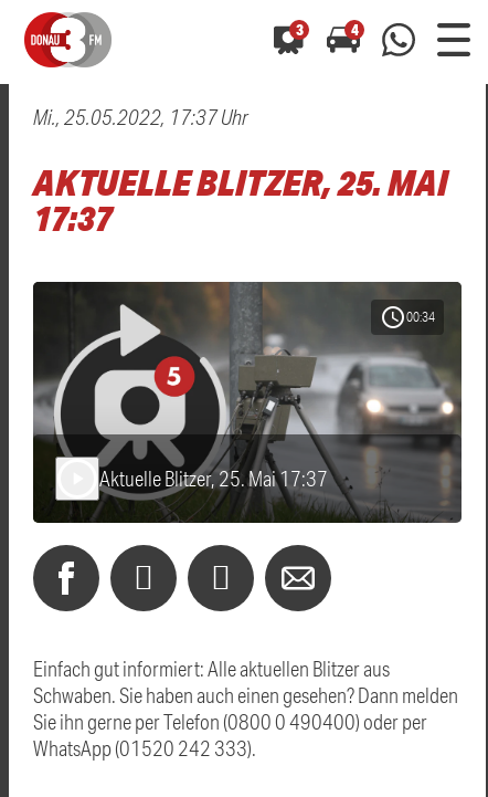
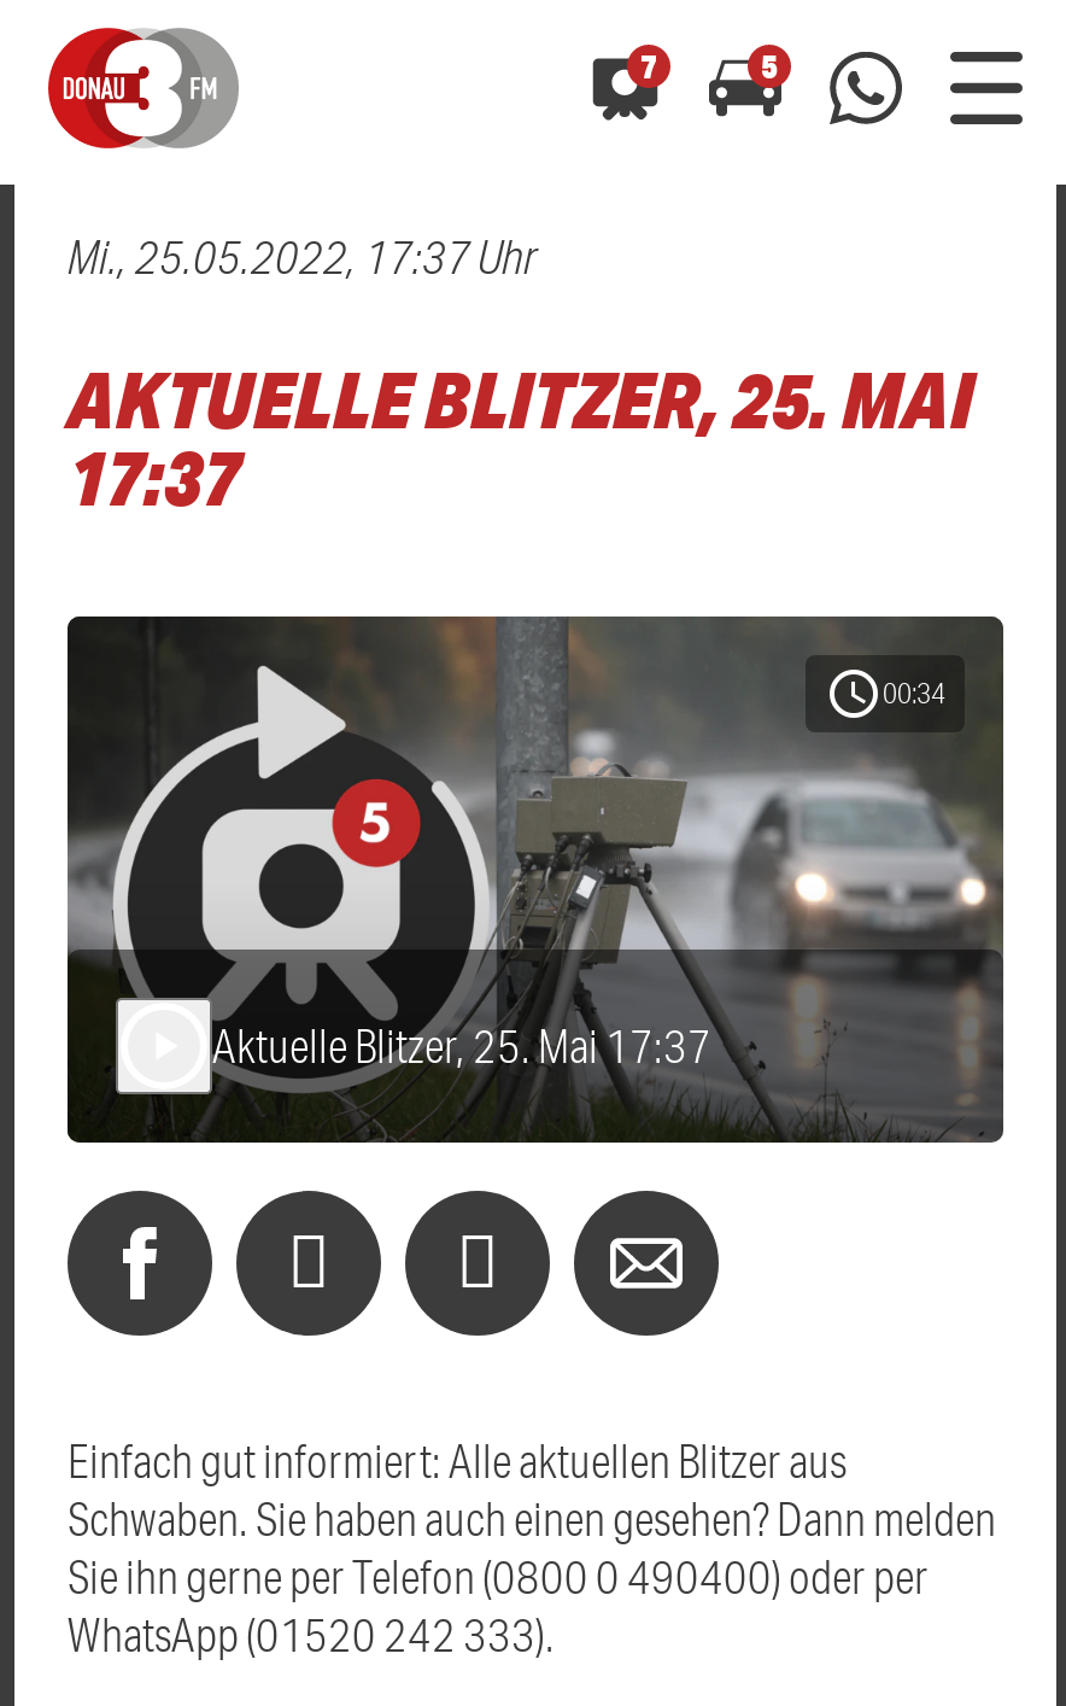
[295,20,303,40] 3 -> [640,45,657,88] 7
[351,20,358,40] 4 -> [761,45,778,88] 5

